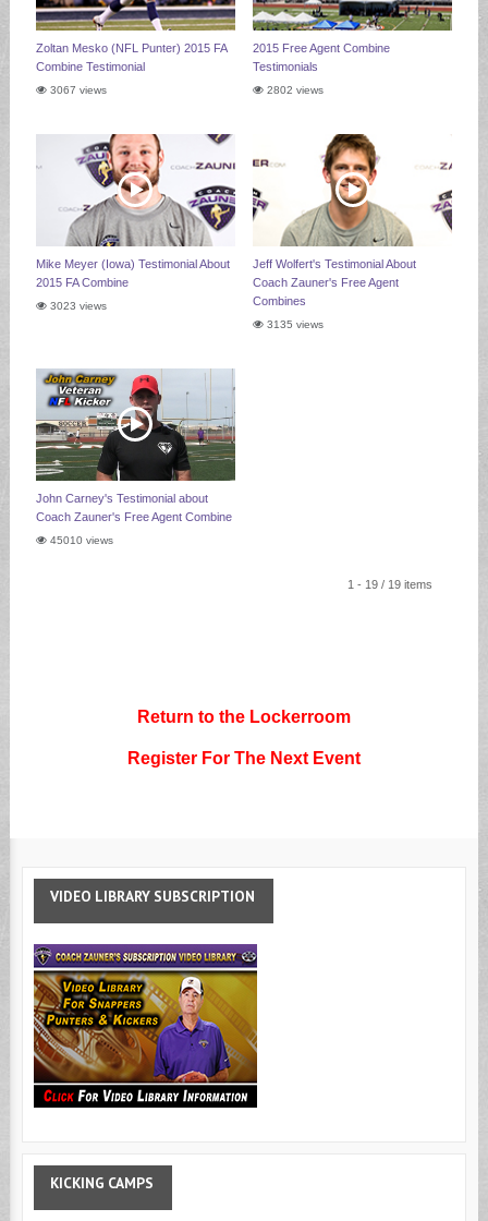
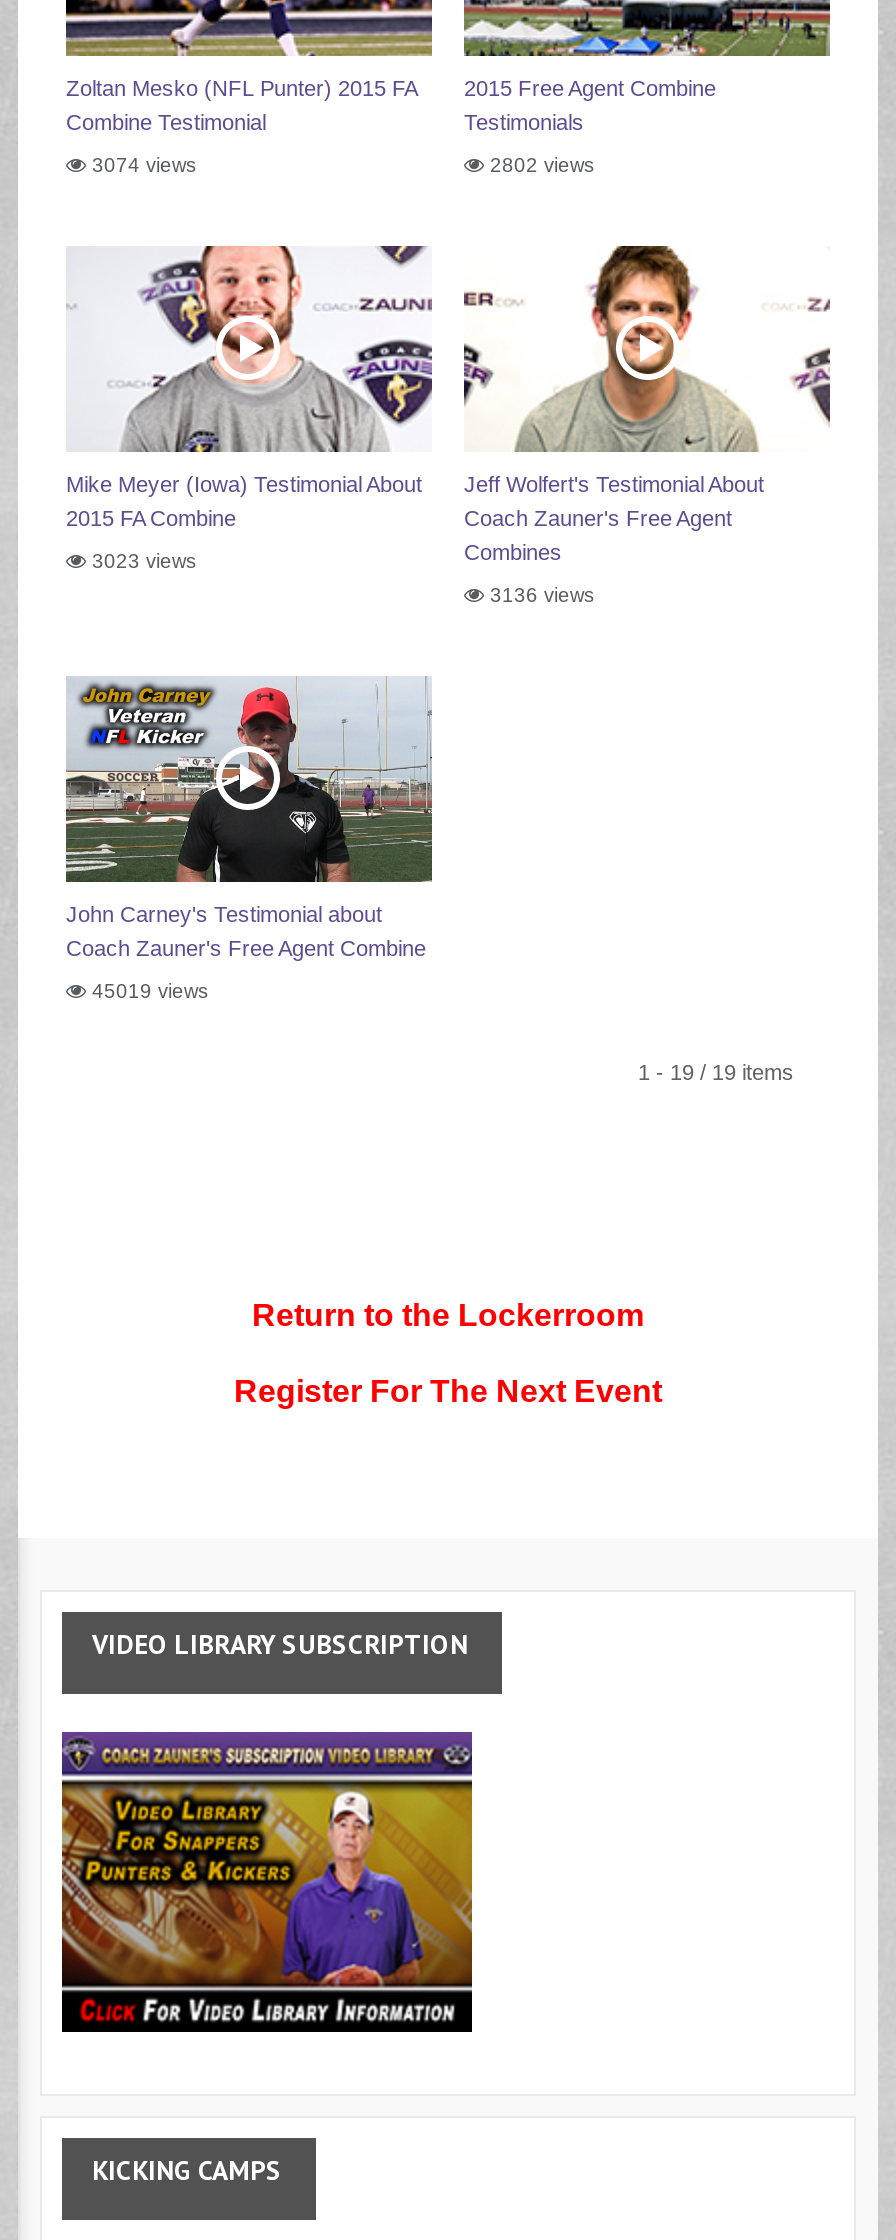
[47,84,107,96] 3067 views -> [86,154,196,176] 3074 views
[264,318,324,330] 3135 views -> [484,584,594,606] 3136 views
[47,534,113,546] 45010 views -> [86,979,208,1001] 45019 views

